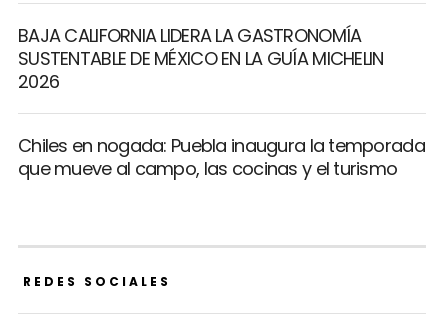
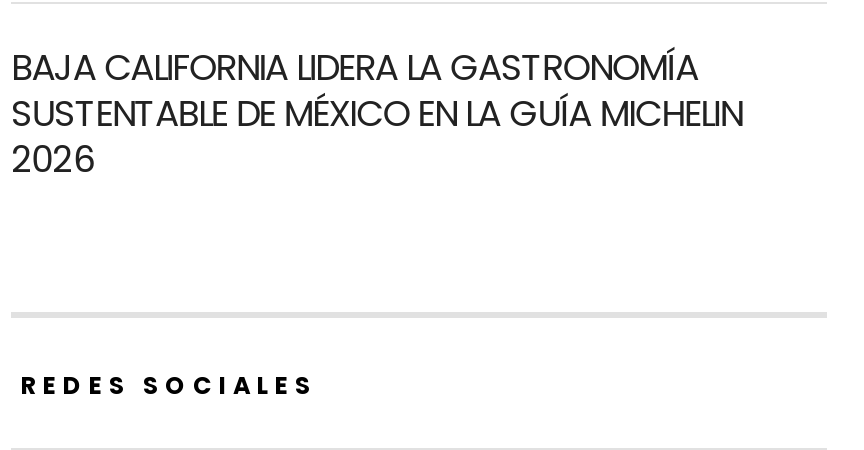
[18,133,425,181] Chiles en nogada: Puebla inaugura la temporada | que mueve al campo, las cocinas y el turismo -> none

